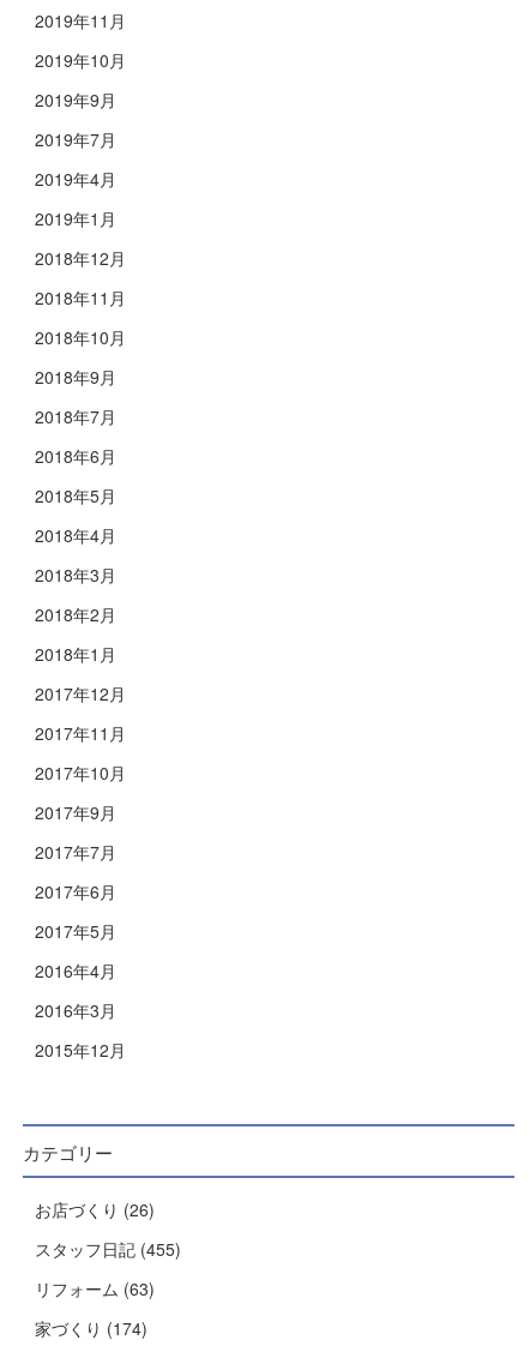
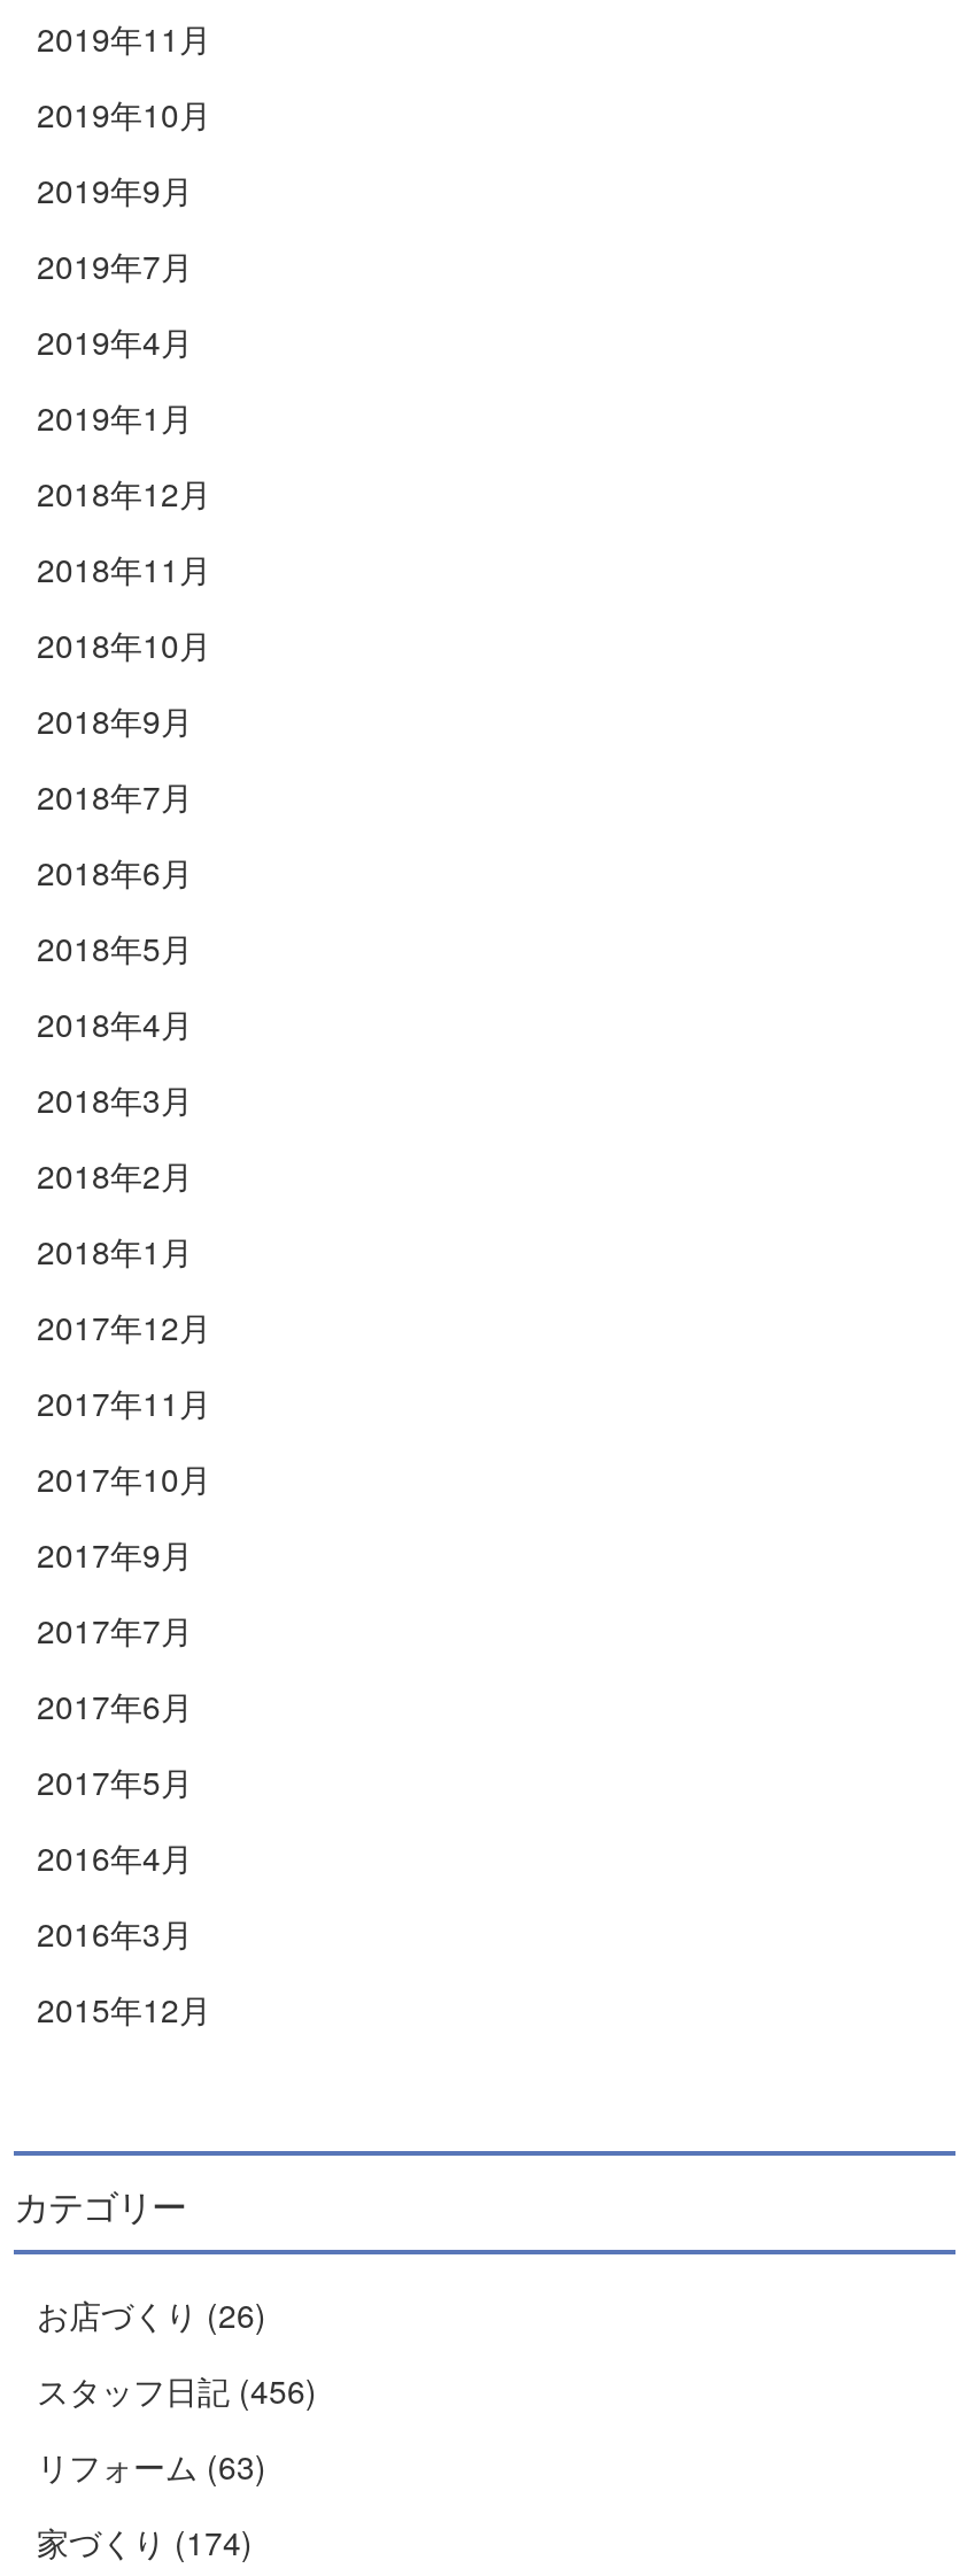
[35,1237,181,1261] スタッフ日記(455) -> [37,2368,317,2414] スタッフ日記(456)

